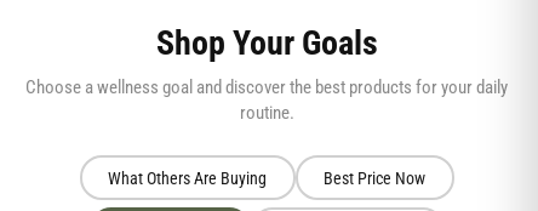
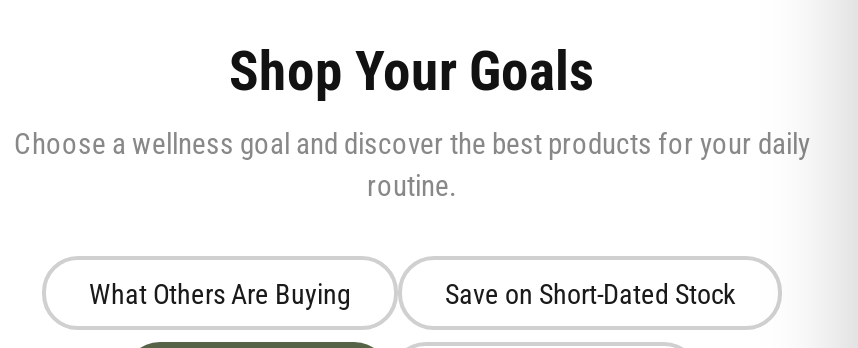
[324,168,425,187] Best Price Now -> [445,277,735,309] Save on Short-Dated Stock

